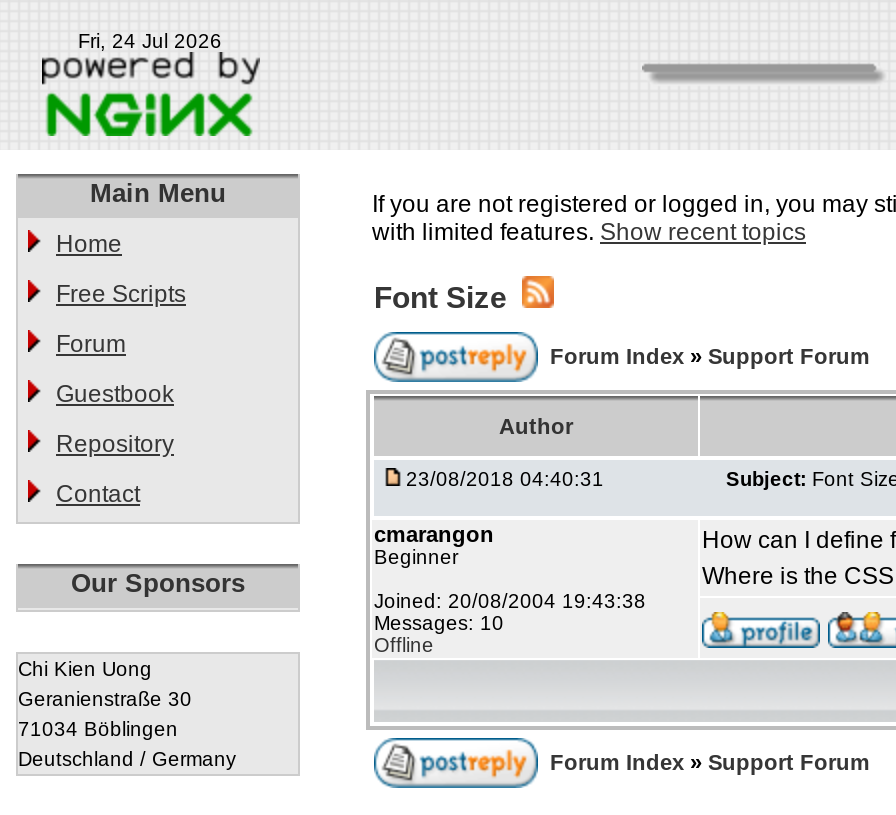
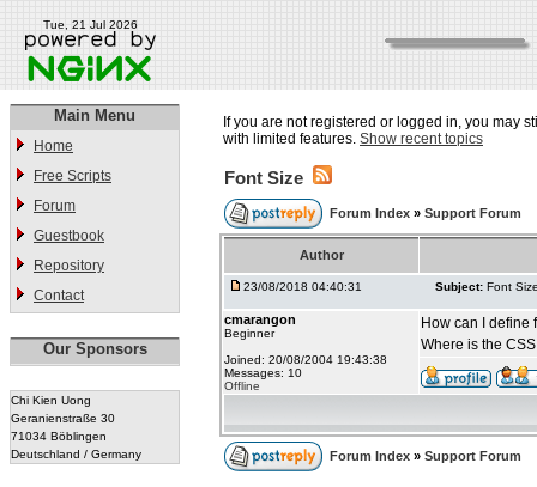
[78,30,222,52] Fri, 24 Jul 2026 -> [43,18,137,31] Tue, 21 Jul 2026

